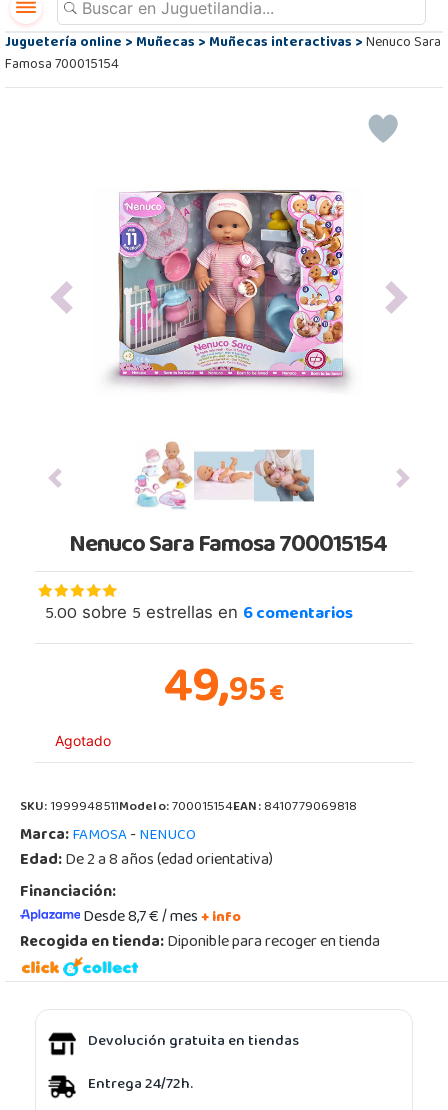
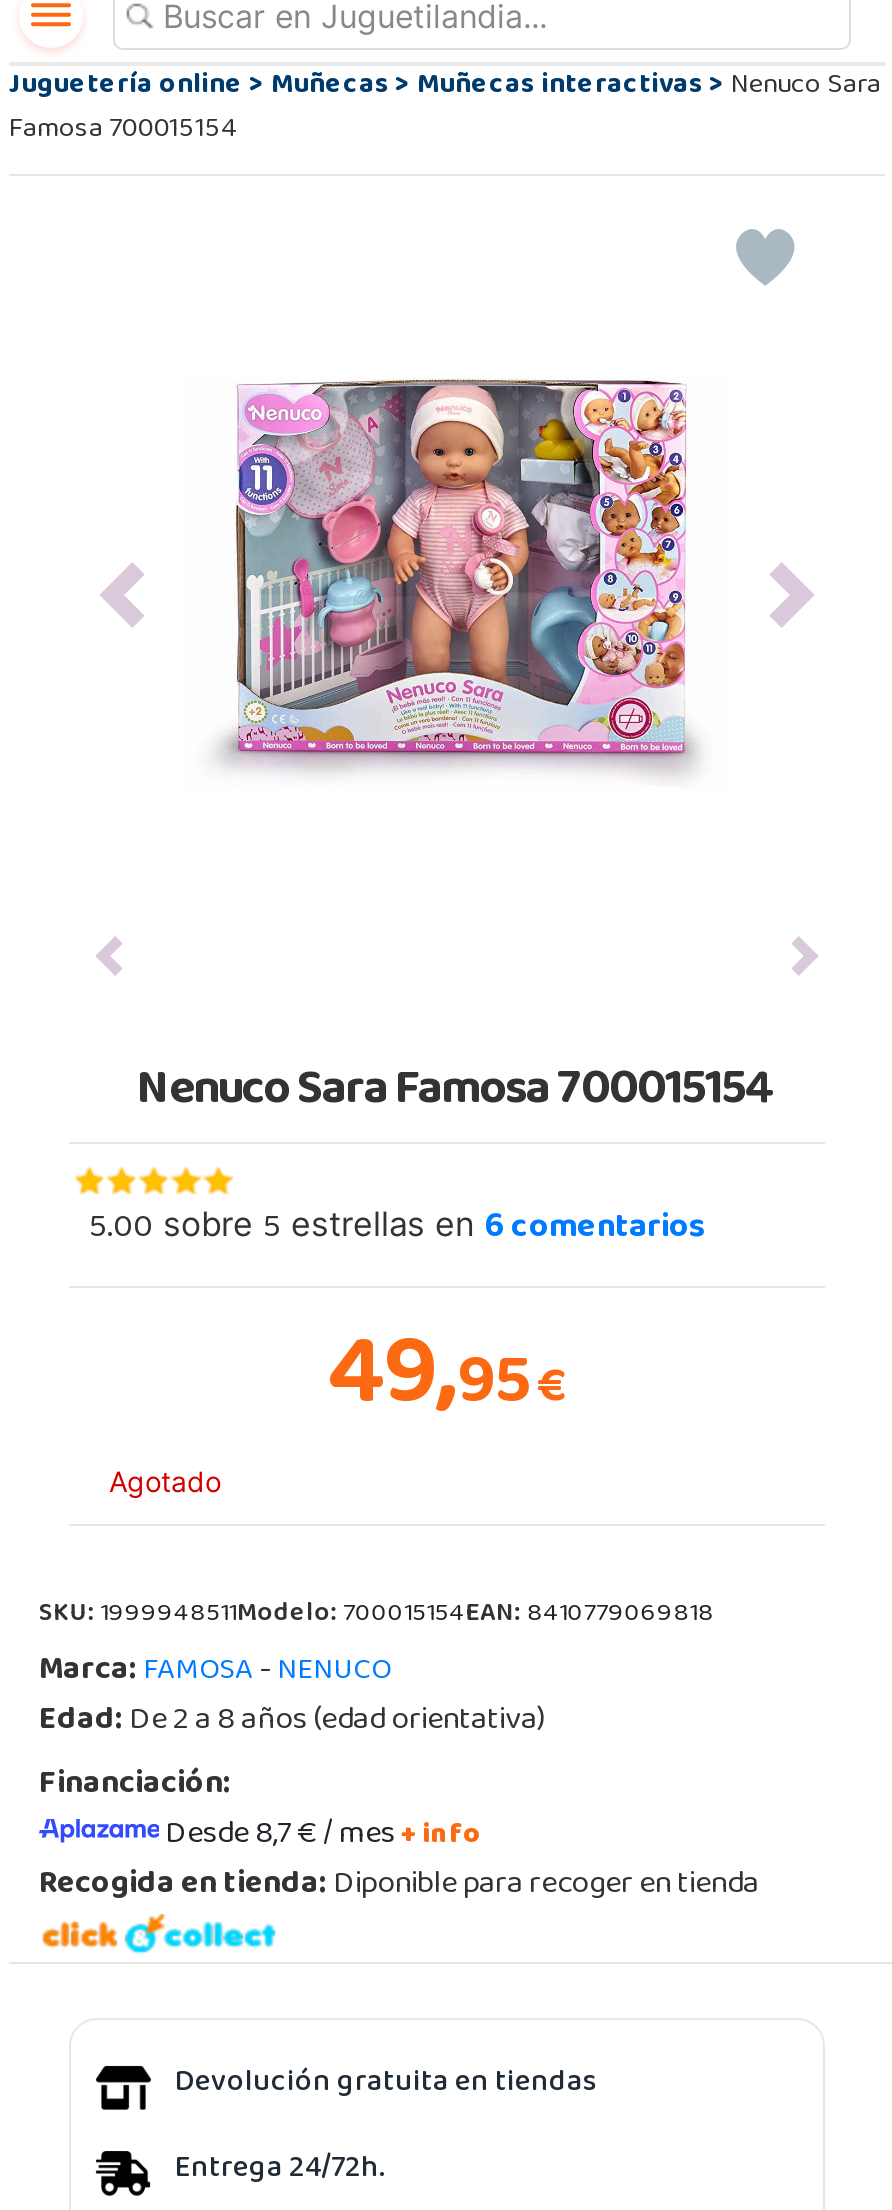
[134,441,315,510] [image] -> none

